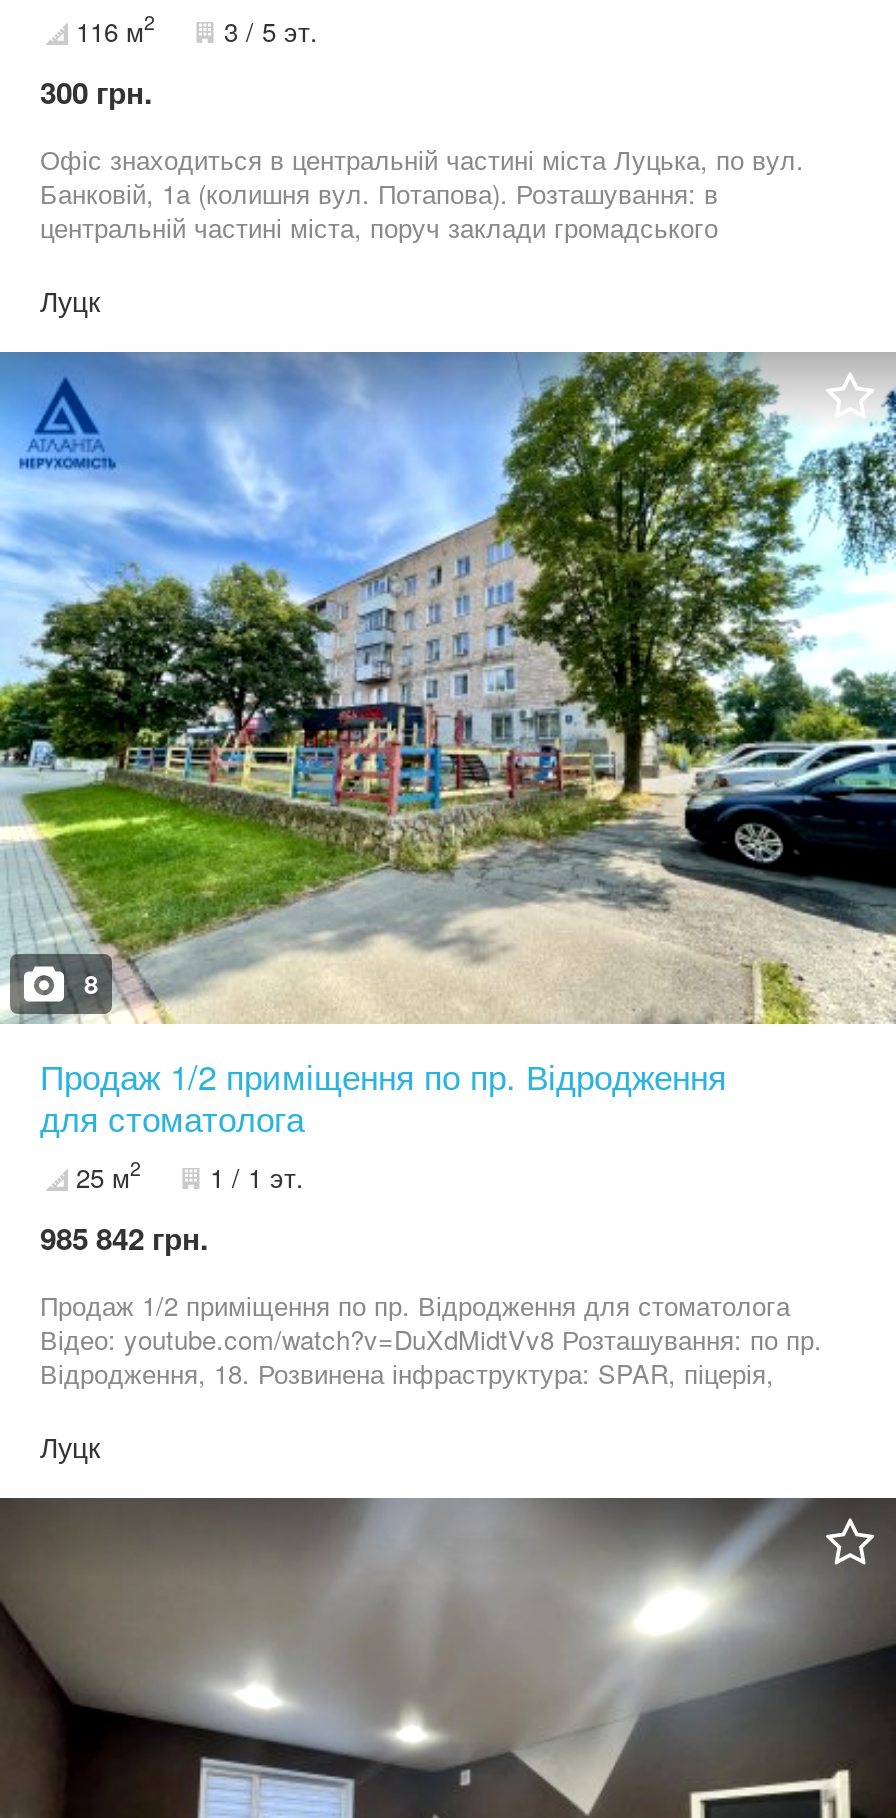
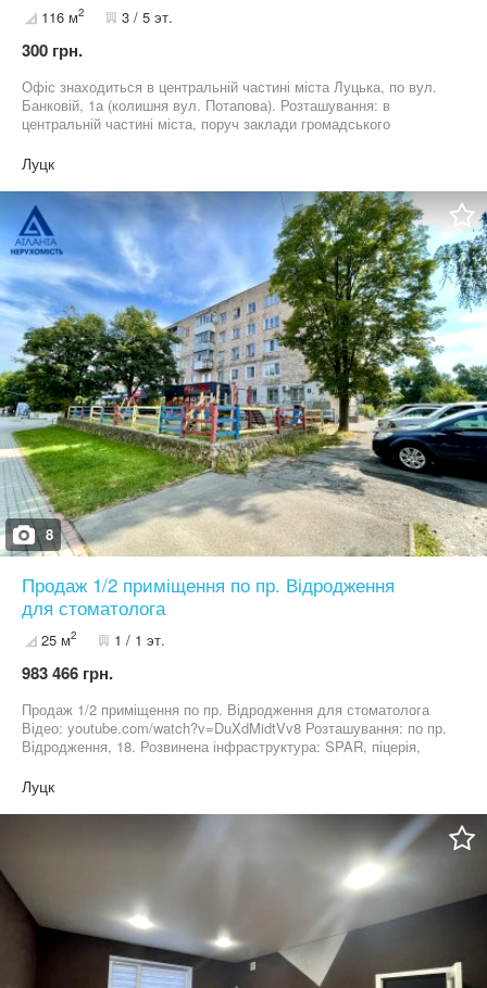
[40,1216,208,1260] 985 842 грн. -> [22,661,113,685] 983 466 грн.

